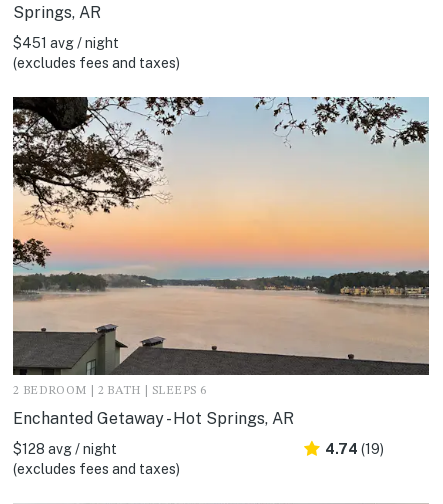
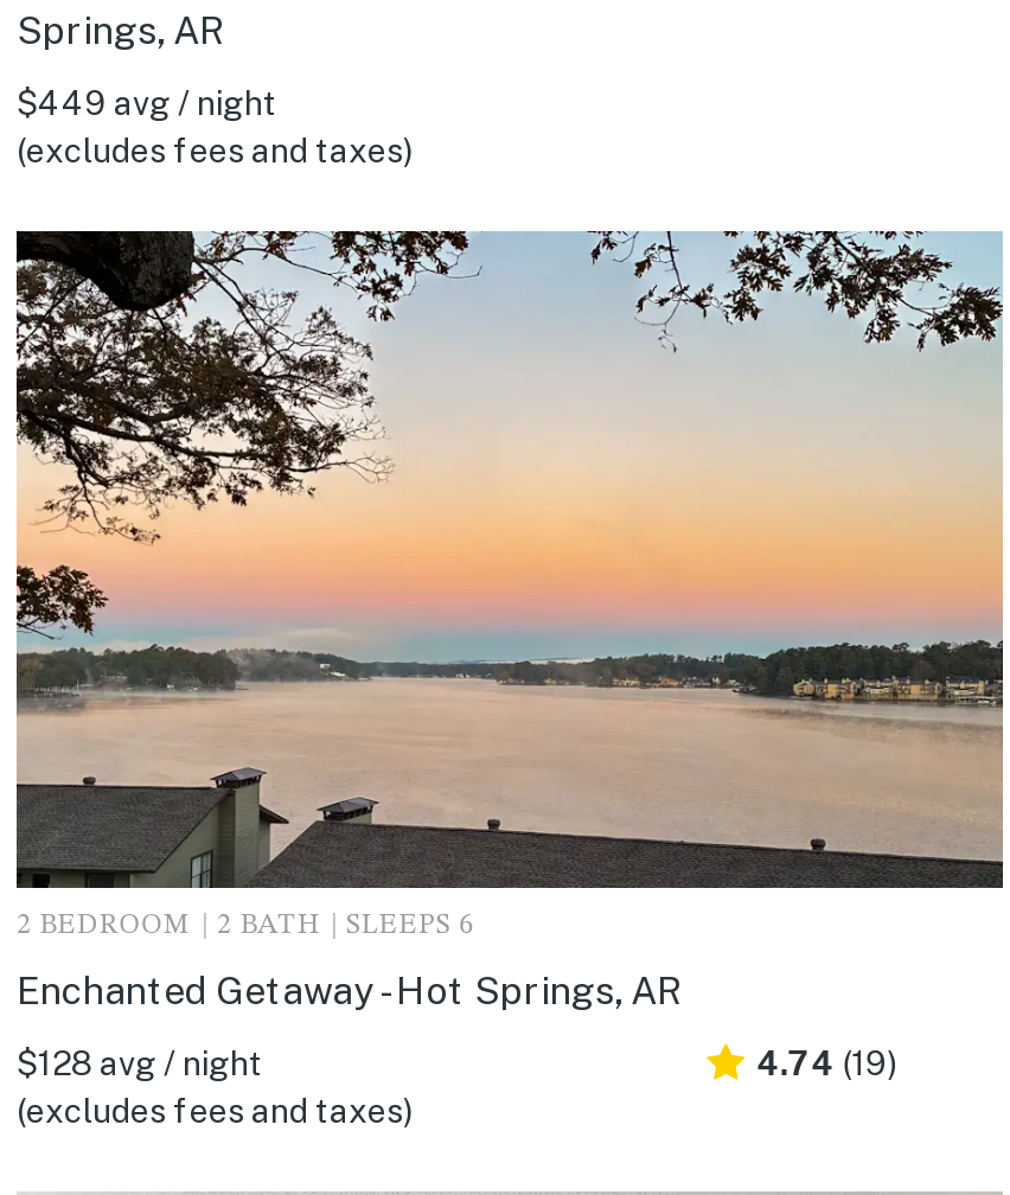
[13,35,119,51] $451 avg / night -> [17,83,277,121] $449 avg / night

